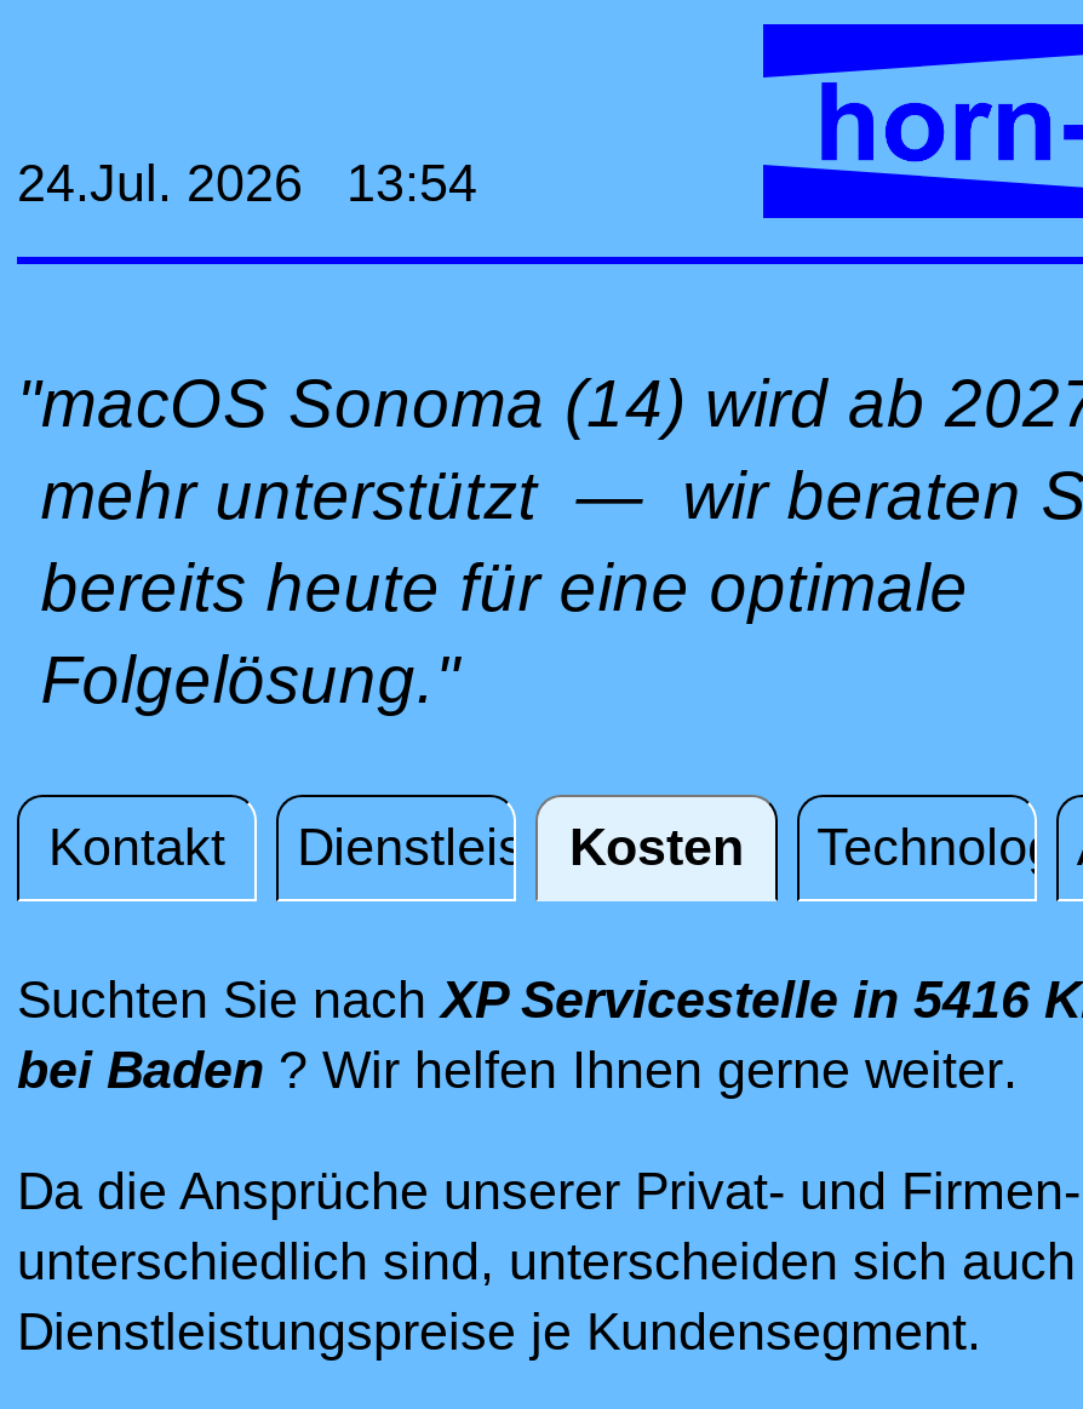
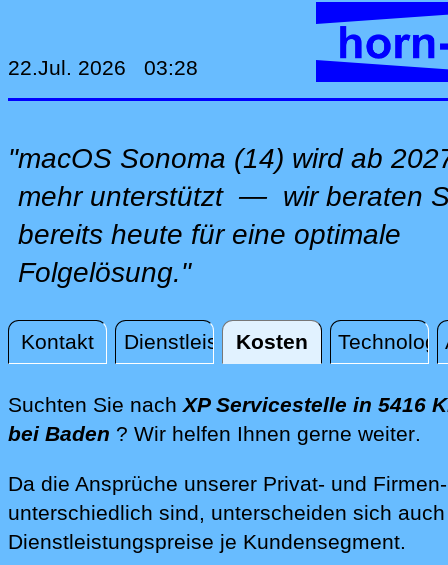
[17,155,477,213] 24.Jul. 2026 13:54 -> [8,56,198,80] 22.Jul. 2026 03:28

